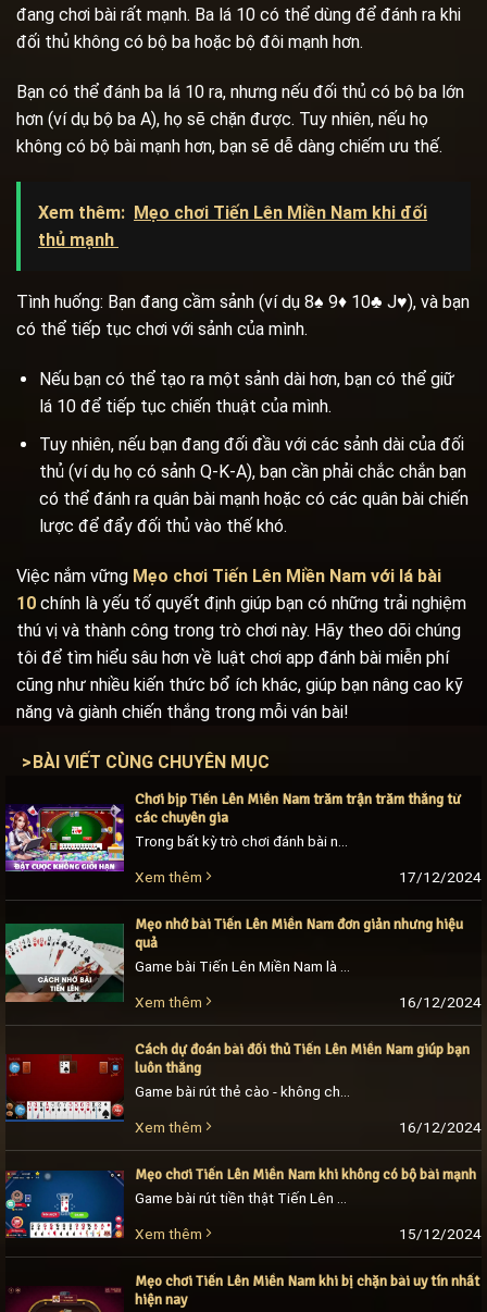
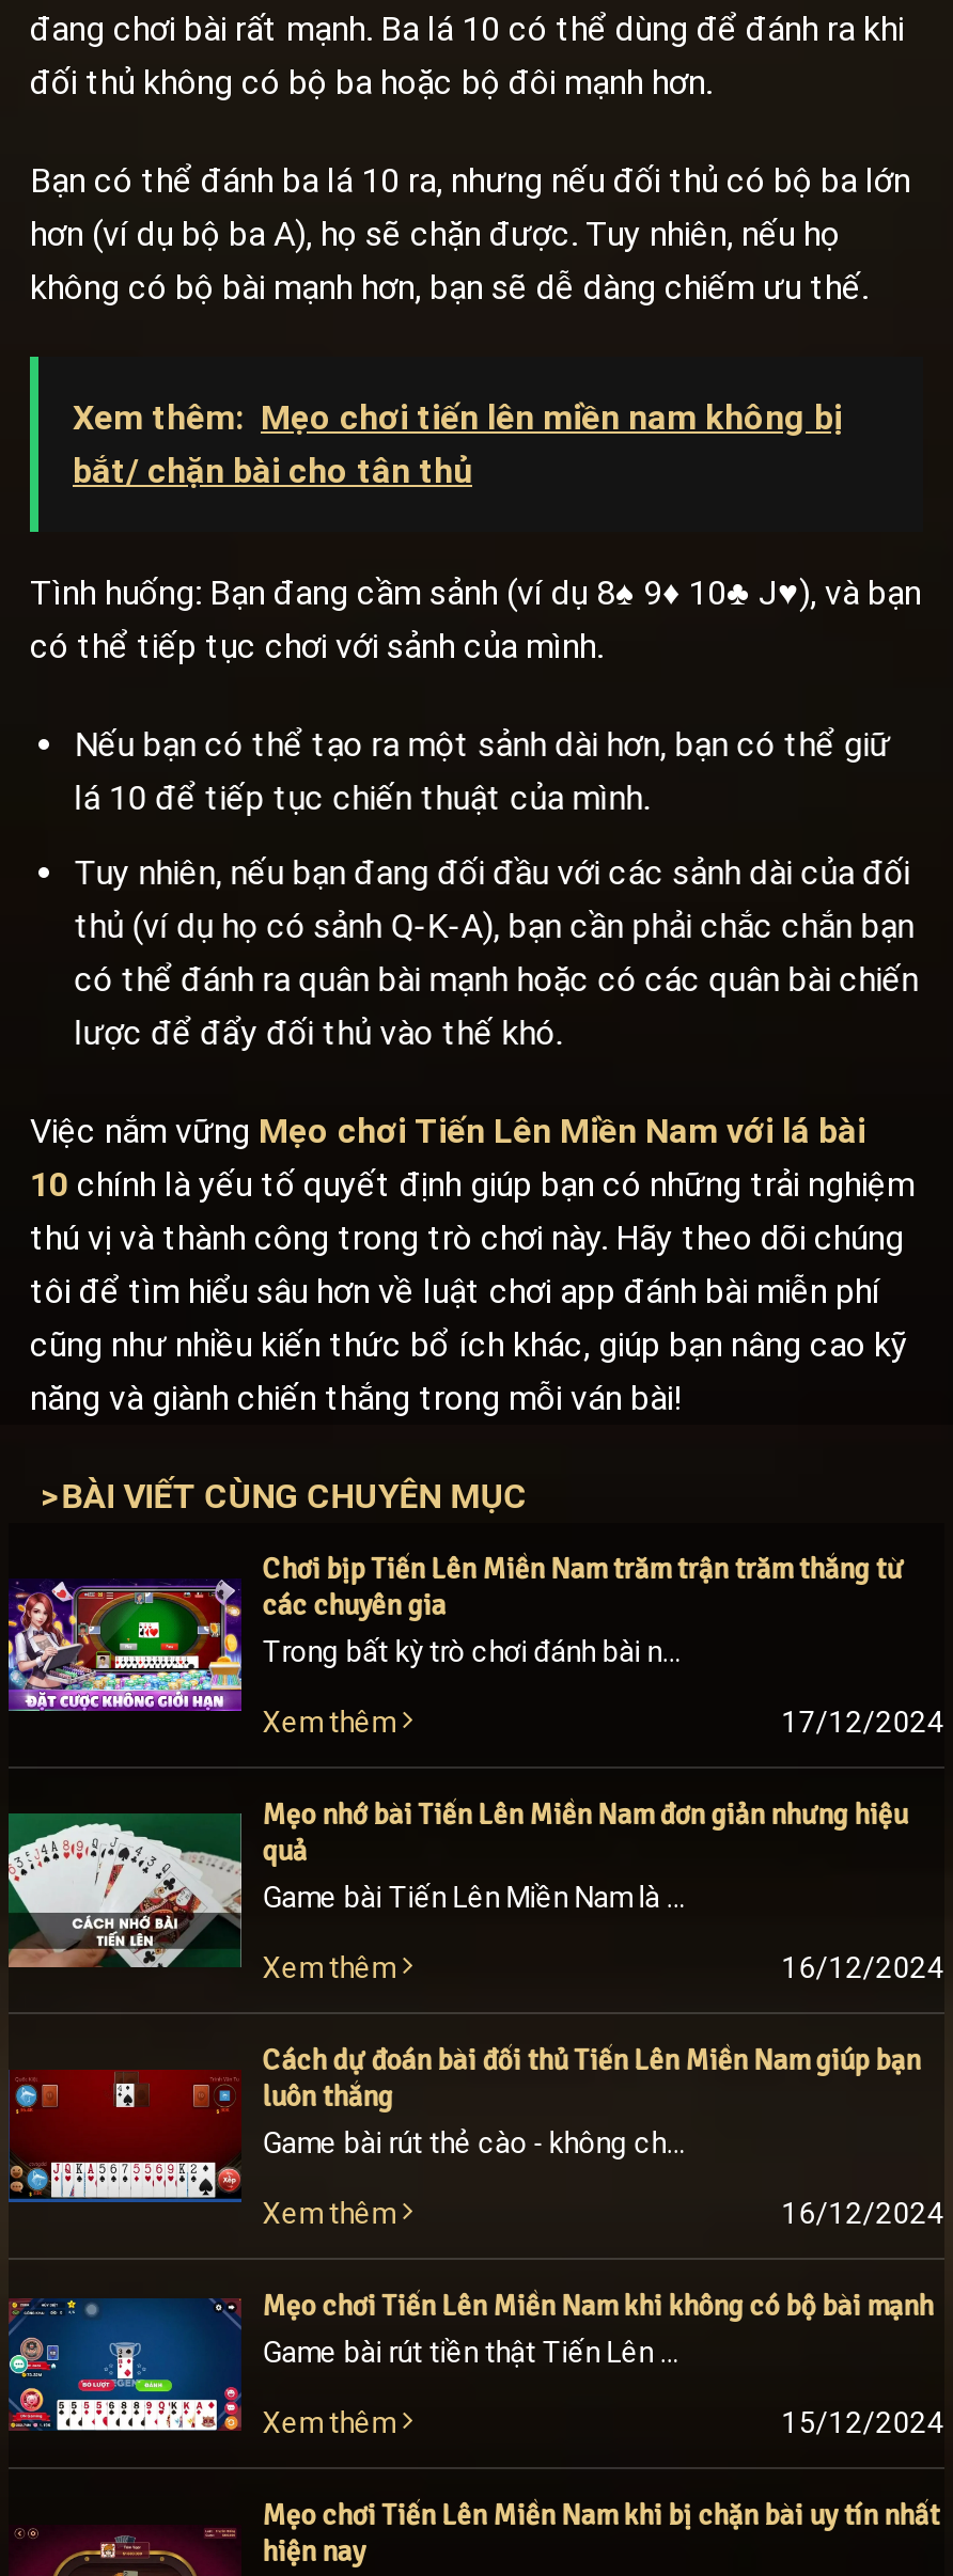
[38,203,427,251] Xem thêm: Mẹo chơi Tiến Lên Miền Nam khi đối | thủ mạnh -> [73,398,842,492] Xem thêm: Mẹo chơi tiến lên miền nam không bị | bắt/ chặn bài cho tân thủ

